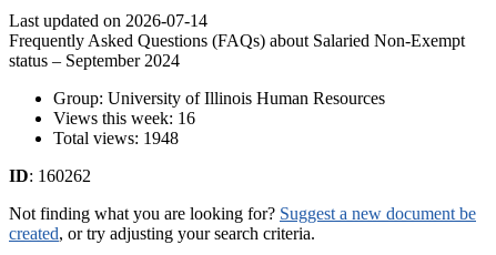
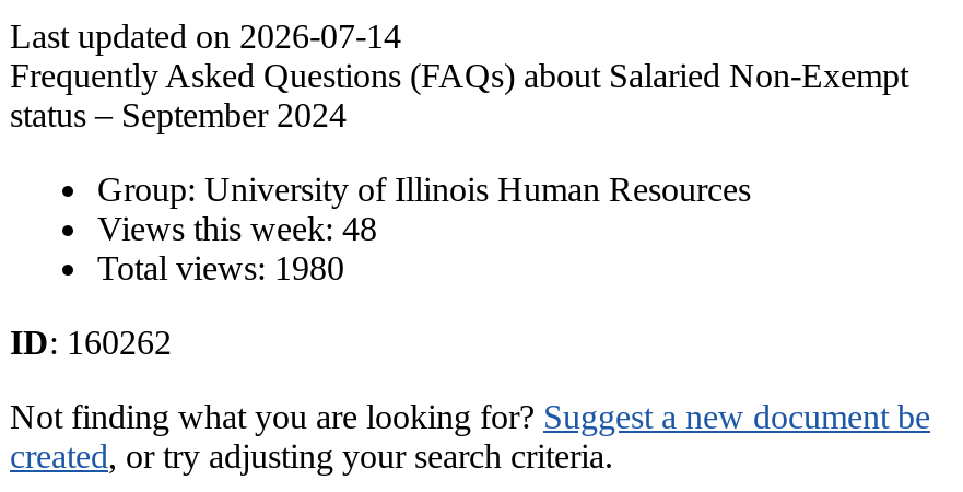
[53,109,195,128] Views this week: 16 -> [97,210,377,248] Views this week: 48
[53,129,179,148] Total views: 1948 -> [97,250,344,287] Total views: 1980

